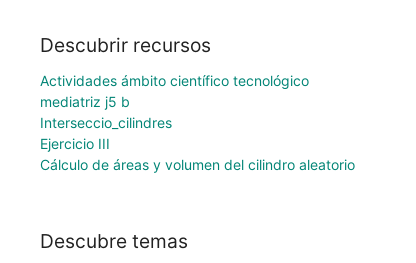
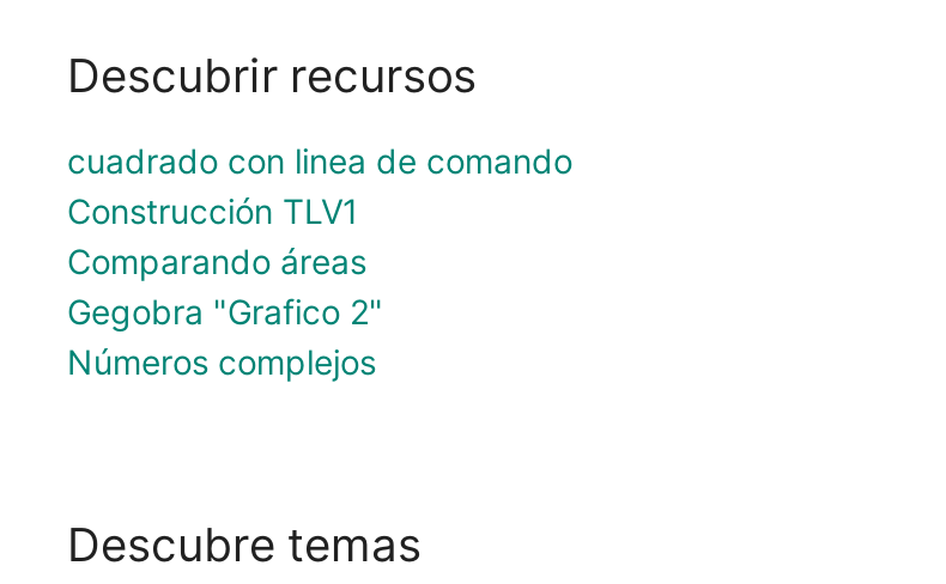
[40,72,355,173] Actividades ámbito científico tecnológico | mediatriz j5 b | Interseccio_cilindres | Ejercicio III | Cálculo de áreas y volumen del cilindro aleatorio -> [67,141,572,383] cuadrado con linea de comando | Construcción TLV1 | Comparando áreas | Gegobra "Grafico 2" | Números complejos

